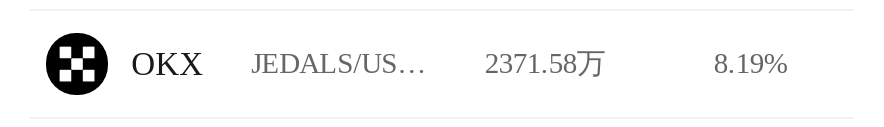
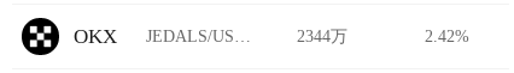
[485,47,788,79] 2371.58万 | 8.19% -> [297,26,469,45] 2344万 | 2.42%

